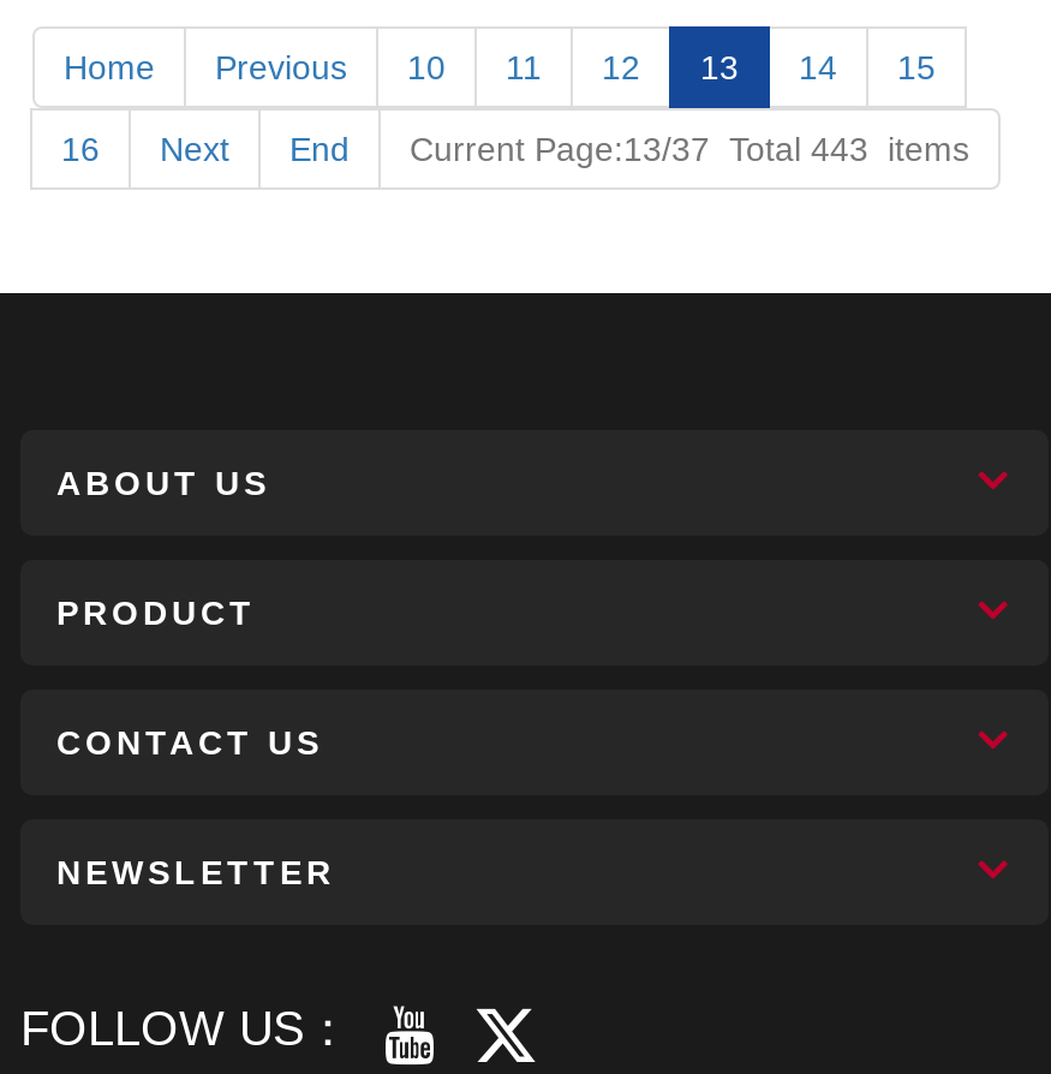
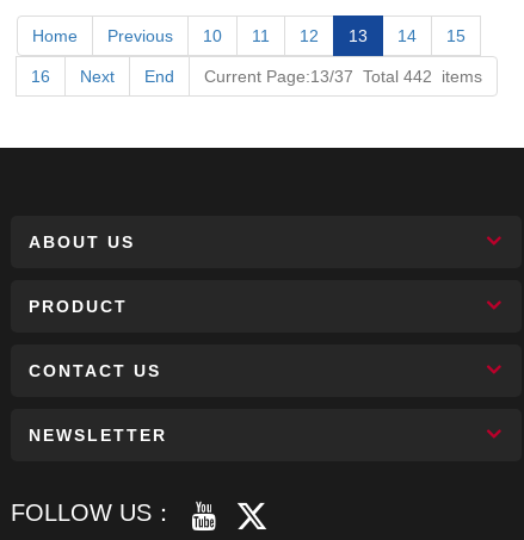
[410,130,969,168] Current Page:13/37 Total 443 items -> [204,67,482,86] Current Page:13/37 Total 442 items

